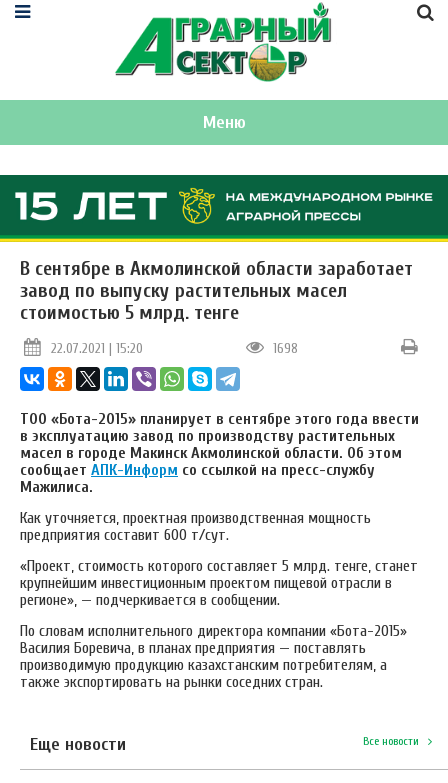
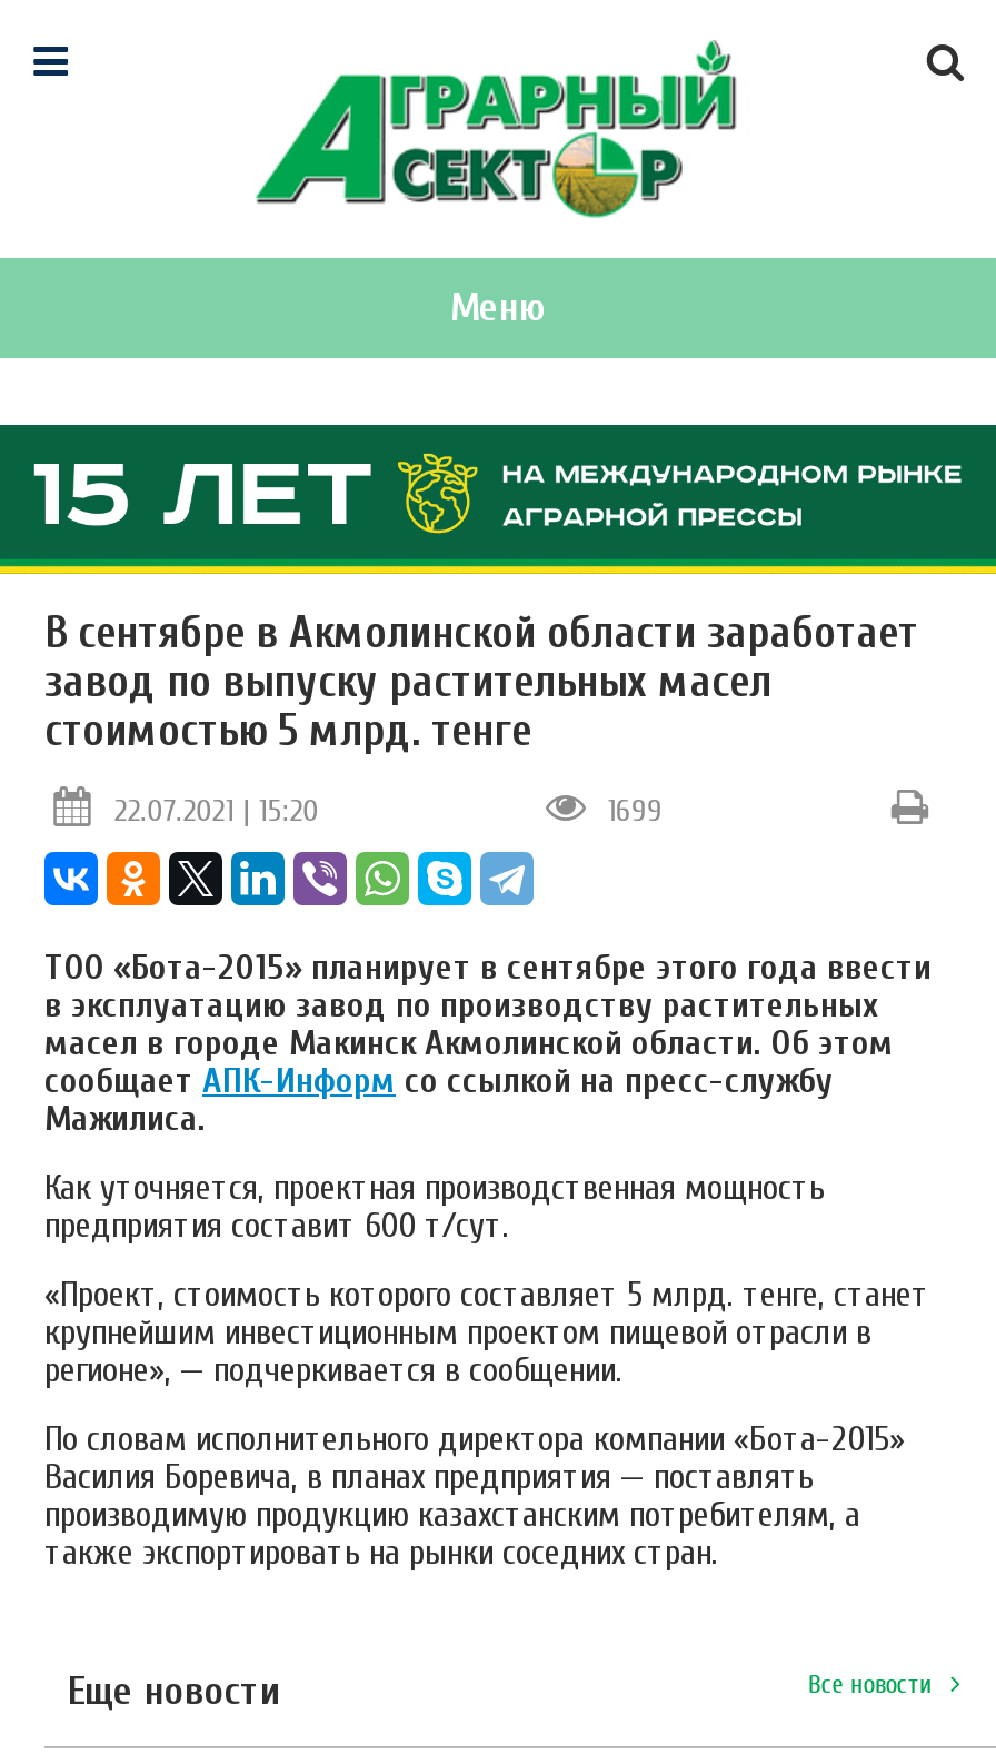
[273,340,298,357] 1698 -> [607,791,663,829] 1699

